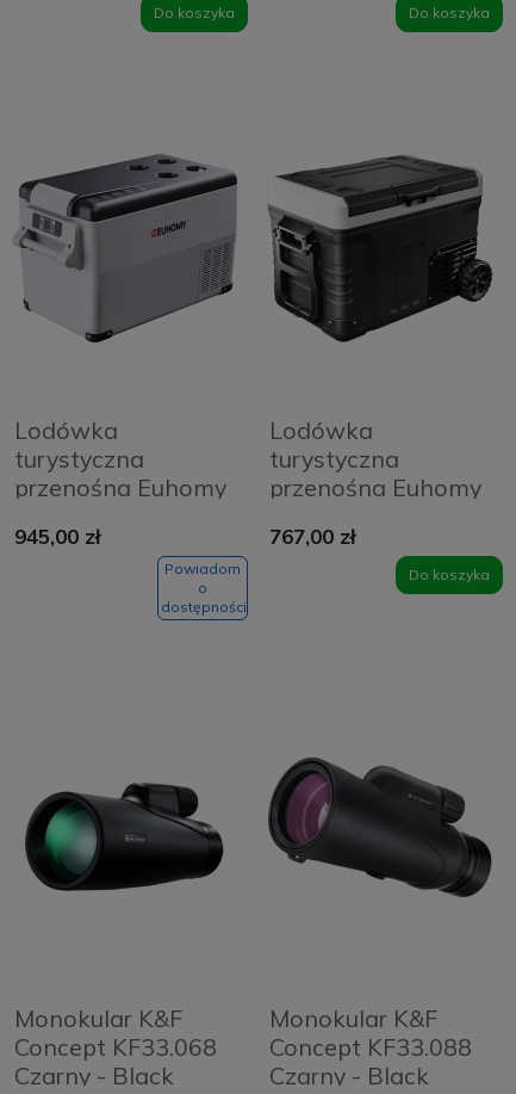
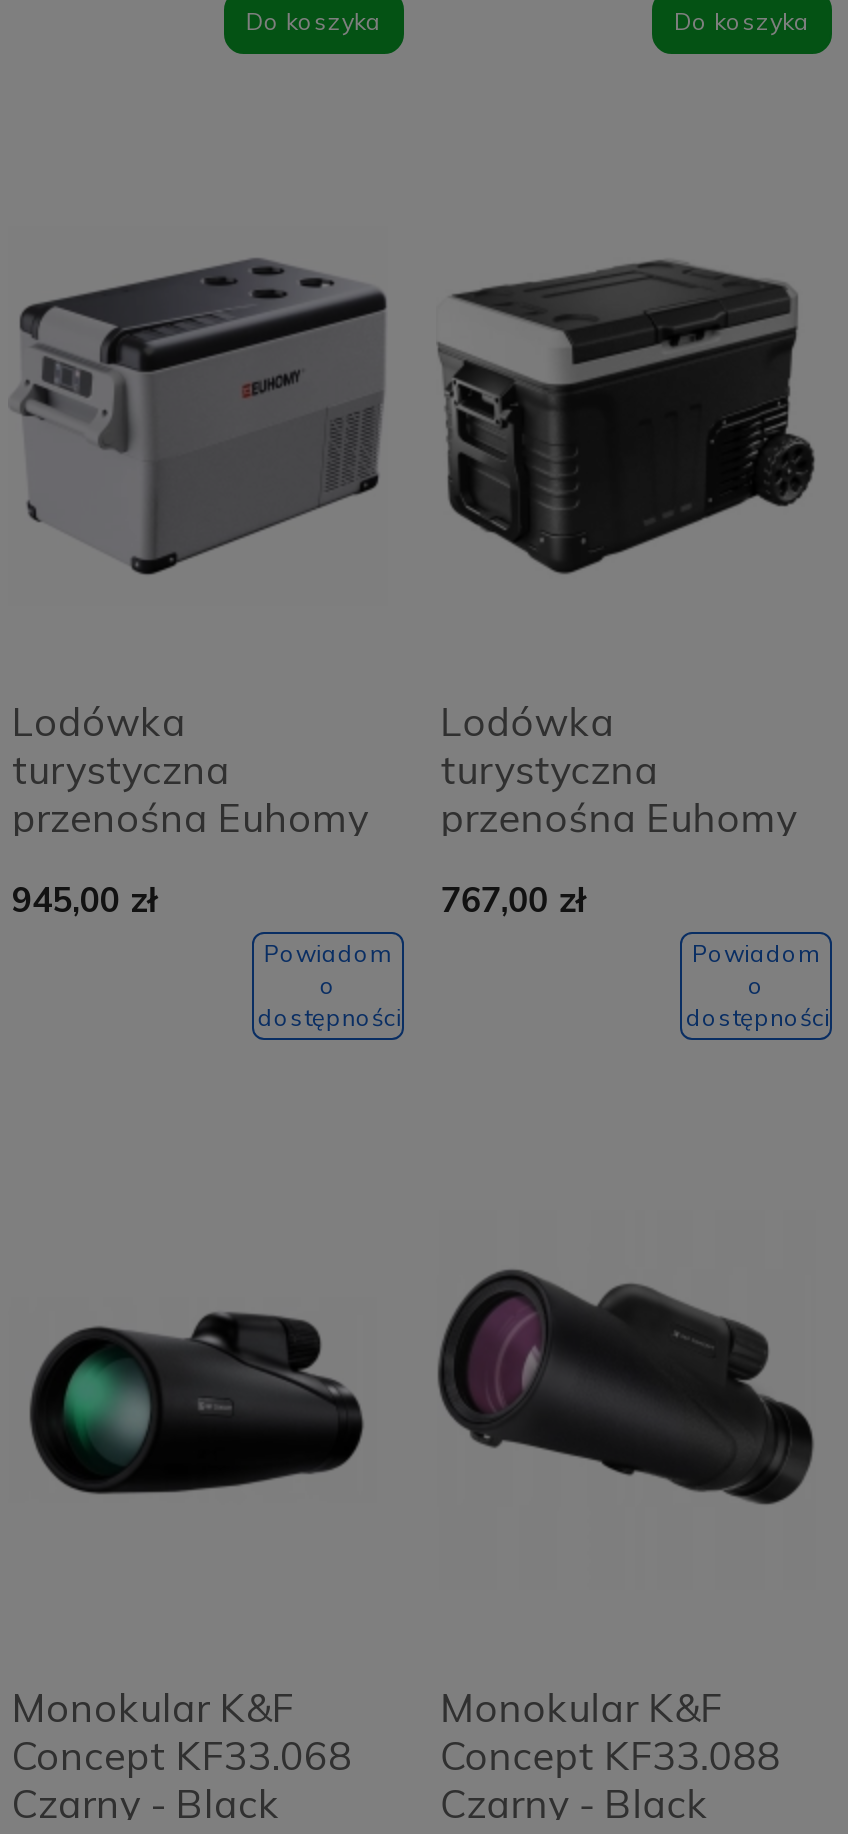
[409,565,490,583] Do koszyka -> [686,937,830,1031] Powiadom | o | dostępności

